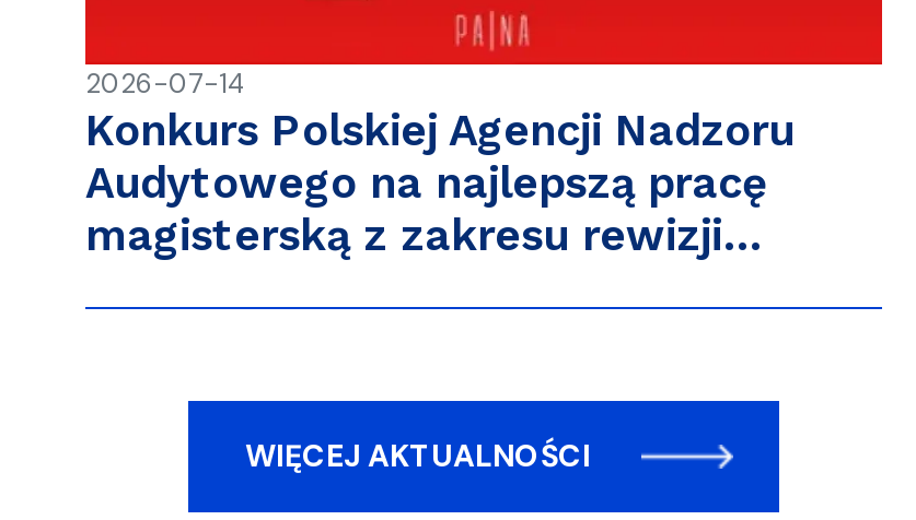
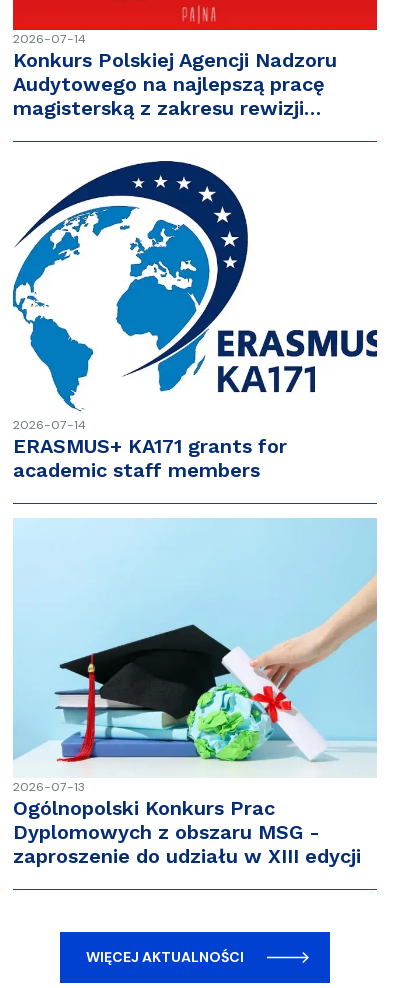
none -> [12,160,378,482] [image] | 2026-07-14 | ERASMUS+ KA171 grants for | academic staff members
none -> [13,518,377,868] [image] | 2026-07-13 | Ogólnopolski Konkurs Prac | Dyplomowych z obszaru MSG - | zaproszenie do udziału w XIII edycji

